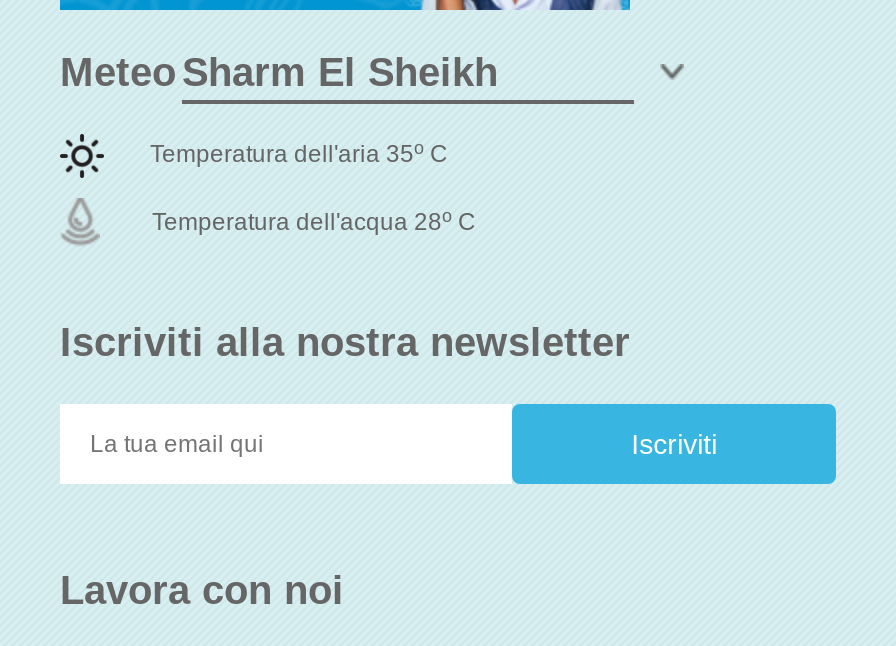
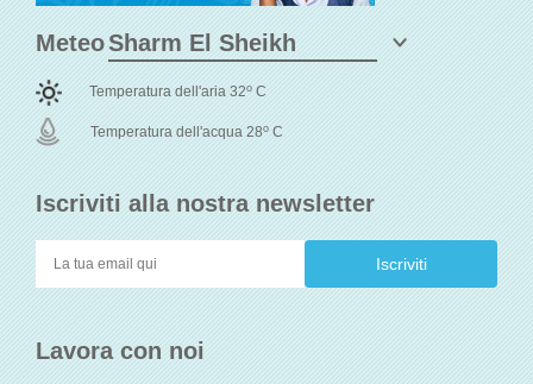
[150,138,448,169] Temperatura dell'aria 35o C -> [89,82,266,100] Temperatura dell'aria 32o C

